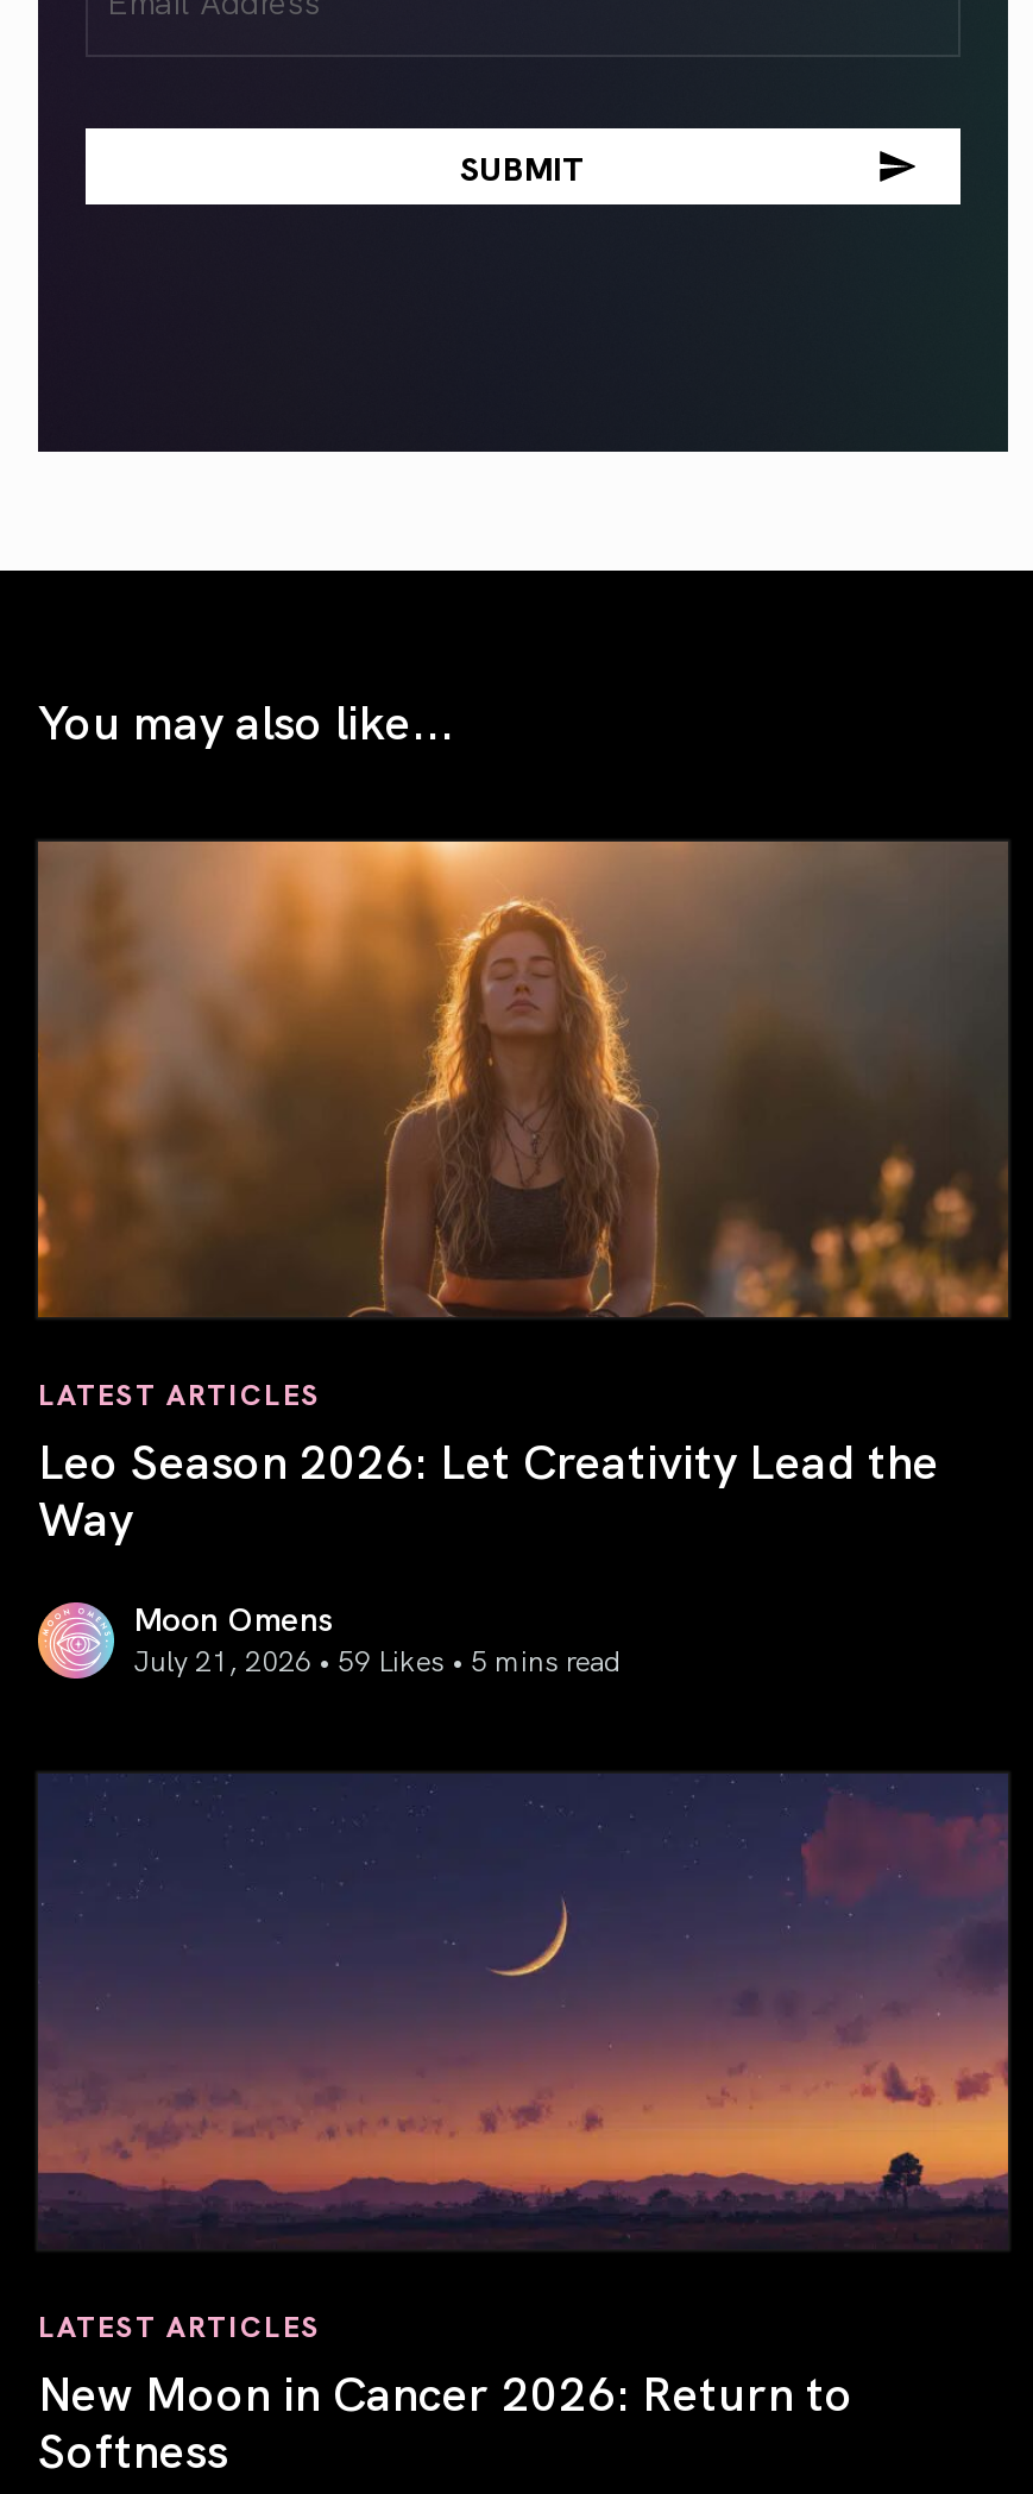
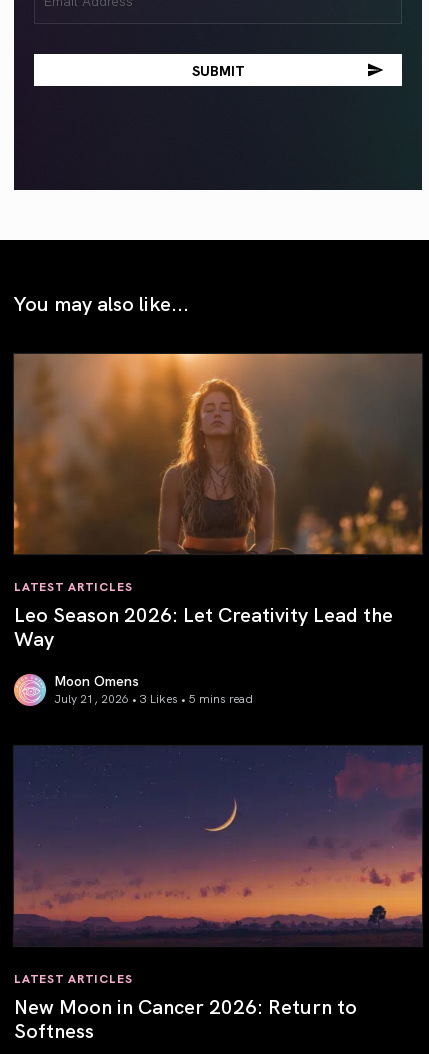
[133,1639,623,1679] July 21, 2026 • 59 Likes • 5 mins read -> [54,689,253,706] July 21, 2026 • 3 Likes • 5 mins read

